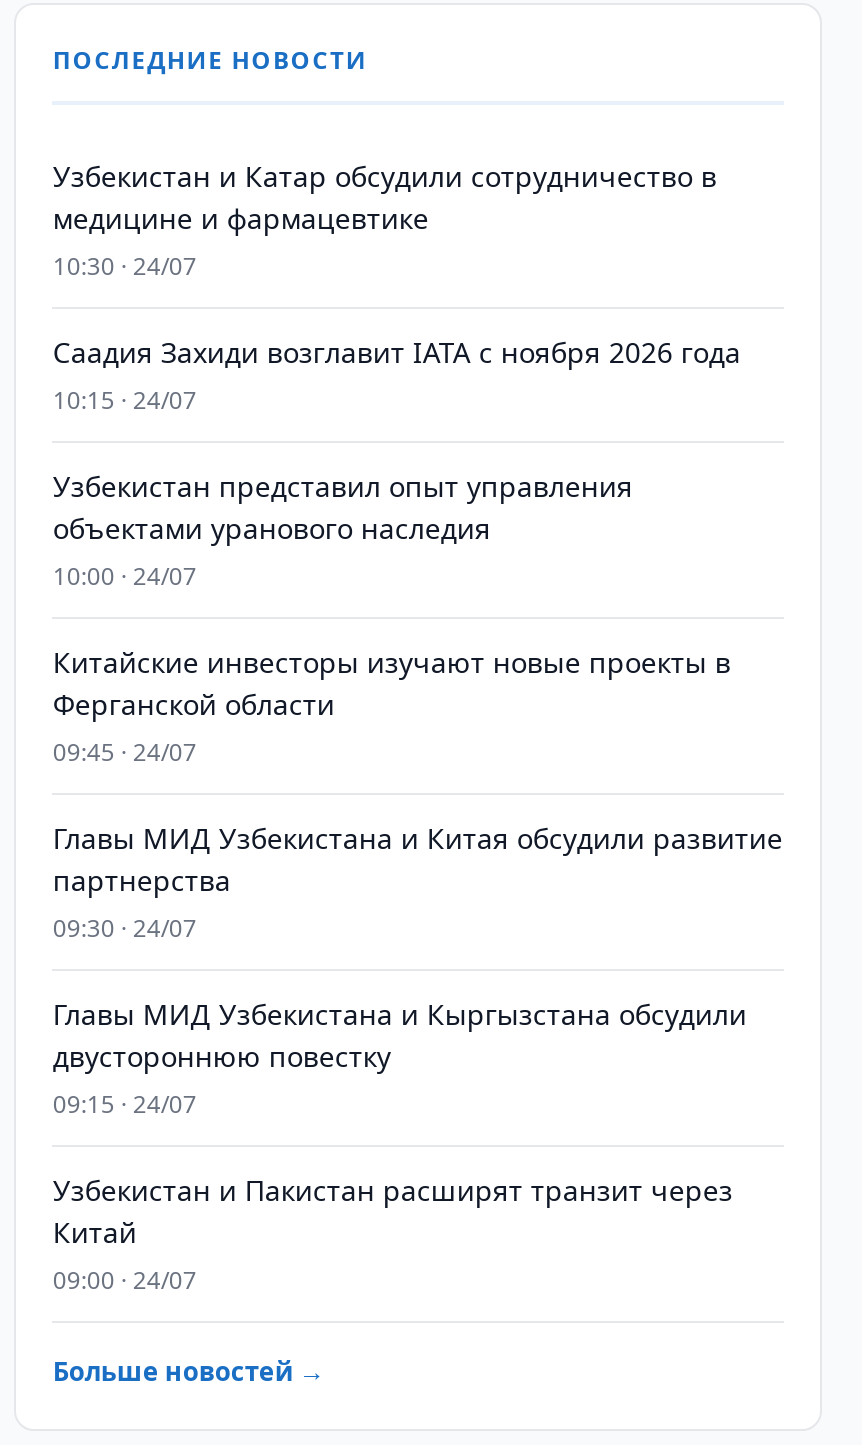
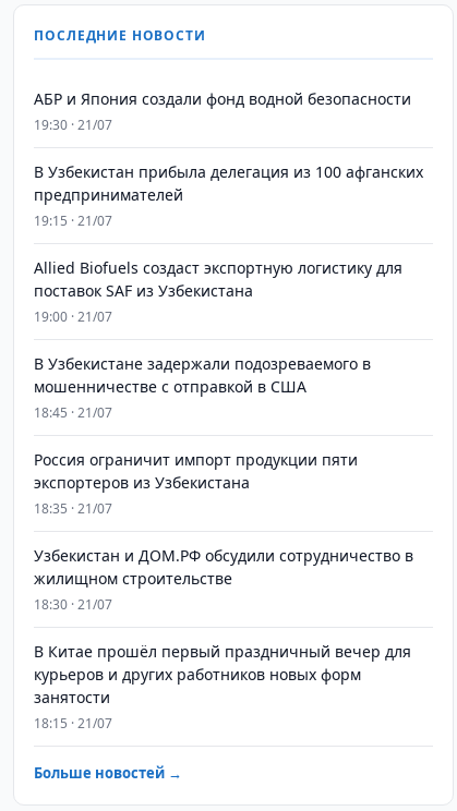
[53,157,717,283] Узбекистан и Катар обсудили сотрудничество в | медицине и фармацевтике | 10:30 · 24/07 -> [34,88,412,134] АБР и Япония создали фонд водной безопасности | 19:30 · 21/07
[53,333,741,417] Саадия Захиди возглавит IATA с ноября 2026 года | 10:15 · 24/07 -> [34,161,424,230] В Узбекистан прибыла делегация из 100 афганских | предпринимателей | 19:15 · 21/07
[53,467,633,593] Узбекистан представил опыт управления | объектами уранового наследия | 10:00 · 24/07 -> [34,257,403,326] Allied Biofuels создаст экспортную логистику для | поставок SAF из Узбекистана | 19:00 · 21/07
[53,643,731,769] Китайские инвесторы изучают новые проекты в | Ферганской области | 09:45 · 24/07 -> [34,353,371,422] В Узбекистане задержали подозреваемого в | мошенничестве с отправкой в США | 18:45 · 21/07
[53,819,783,945] Главы МИД Узбекистана и Китая обсудили развитие | партнерства | 09:30 · 24/07 -> [34,449,358,518] Россия ограничит импорт продукции пяти | экспортеров из Узбекистана | 18:35 · 21/07
[53,995,747,1121] Главы МИД Узбекистана и Кыргызстана обсудили | двустороннюю повестку | 09:15 · 24/07 -> [34,545,414,614] Узбекистан и ДОМ.РФ обсудили сотрудничество в | жилищном строительстве | 18:30 · 21/07
[53,1171,733,1297] Узбекистан и Пакистан расширят транзит через | Китай | 09:00 · 24/07 -> [34,641,412,733] В Китае прошёл первый праздничный вечер для | курьеров и других работников новых форм | занятости | 18:15 · 21/07

